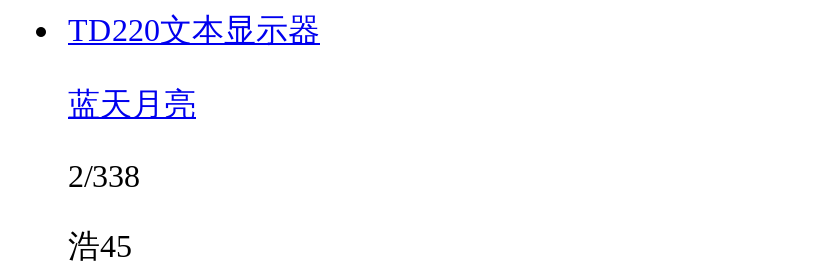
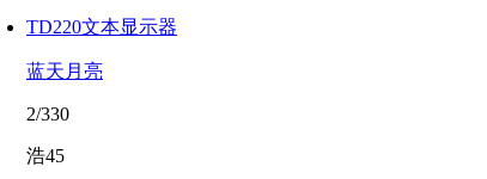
[68,159,140,193] 2/338 -> [26,104,69,124] 2/330

